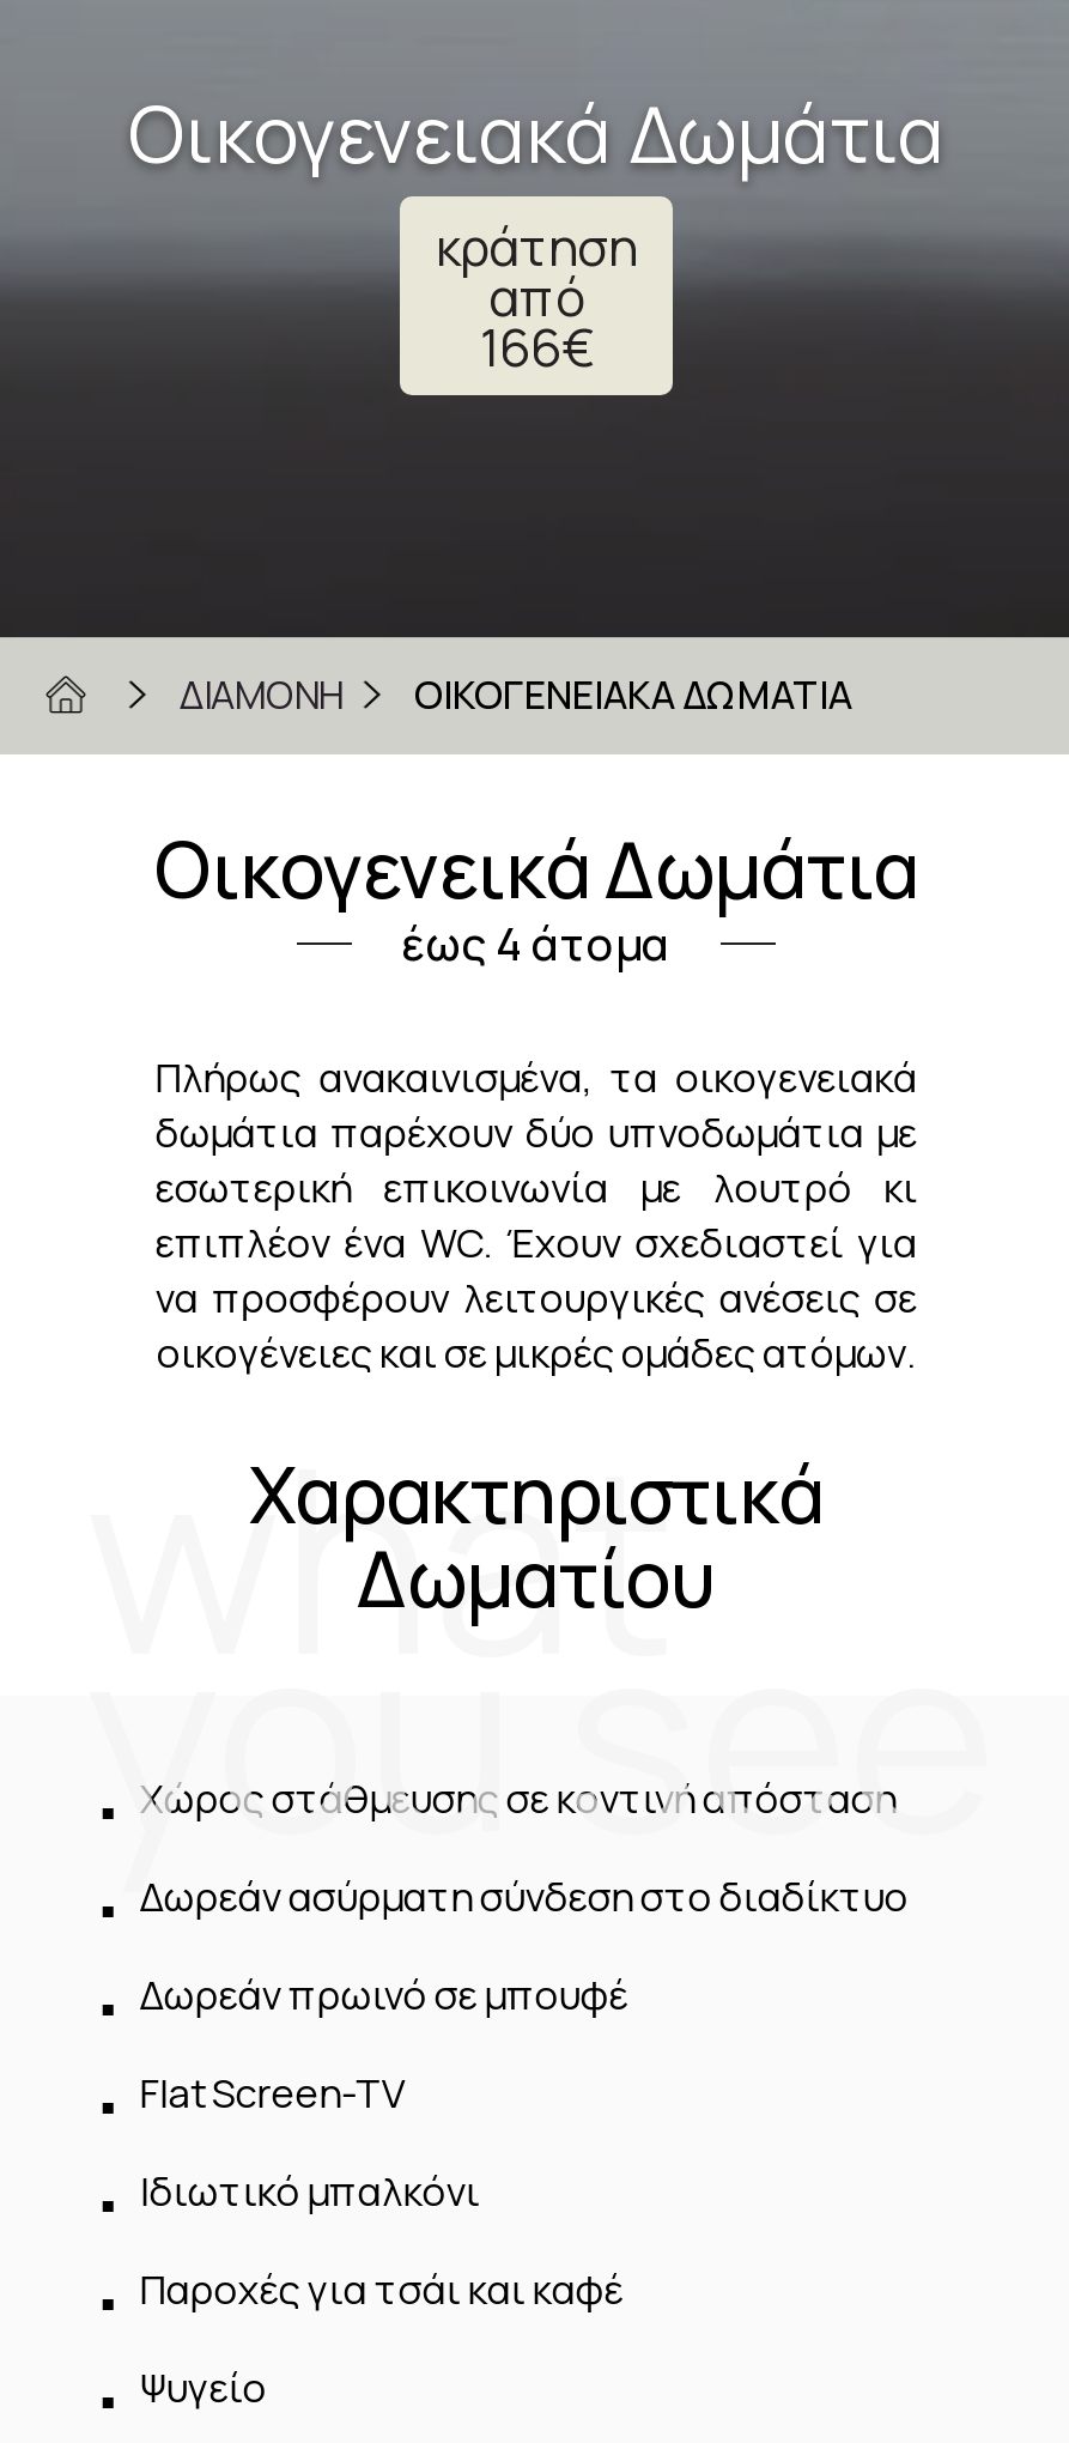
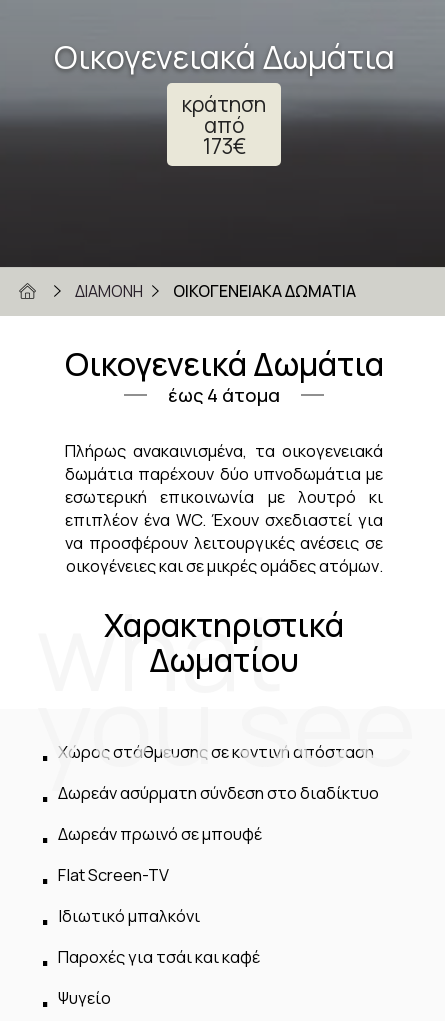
[480,313,593,382] 166€ -> [202,131,245,160] 173€

